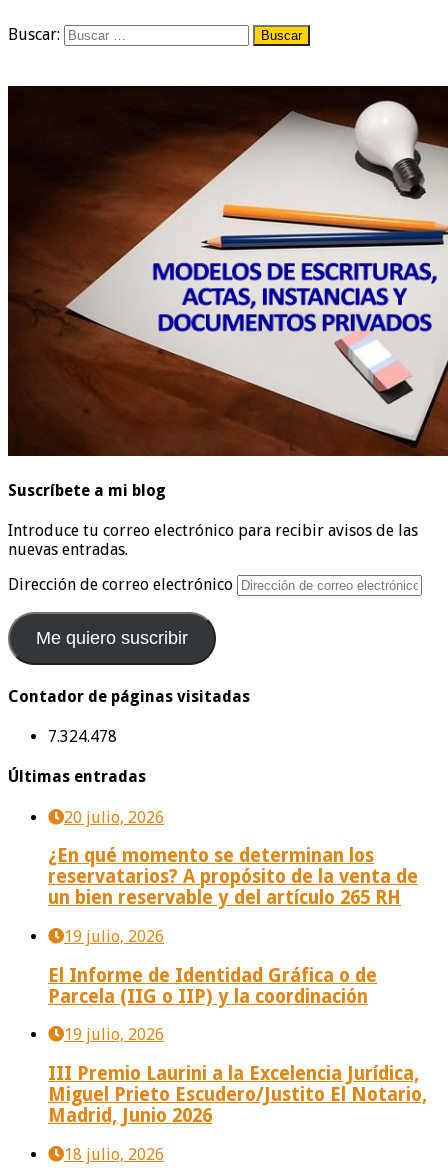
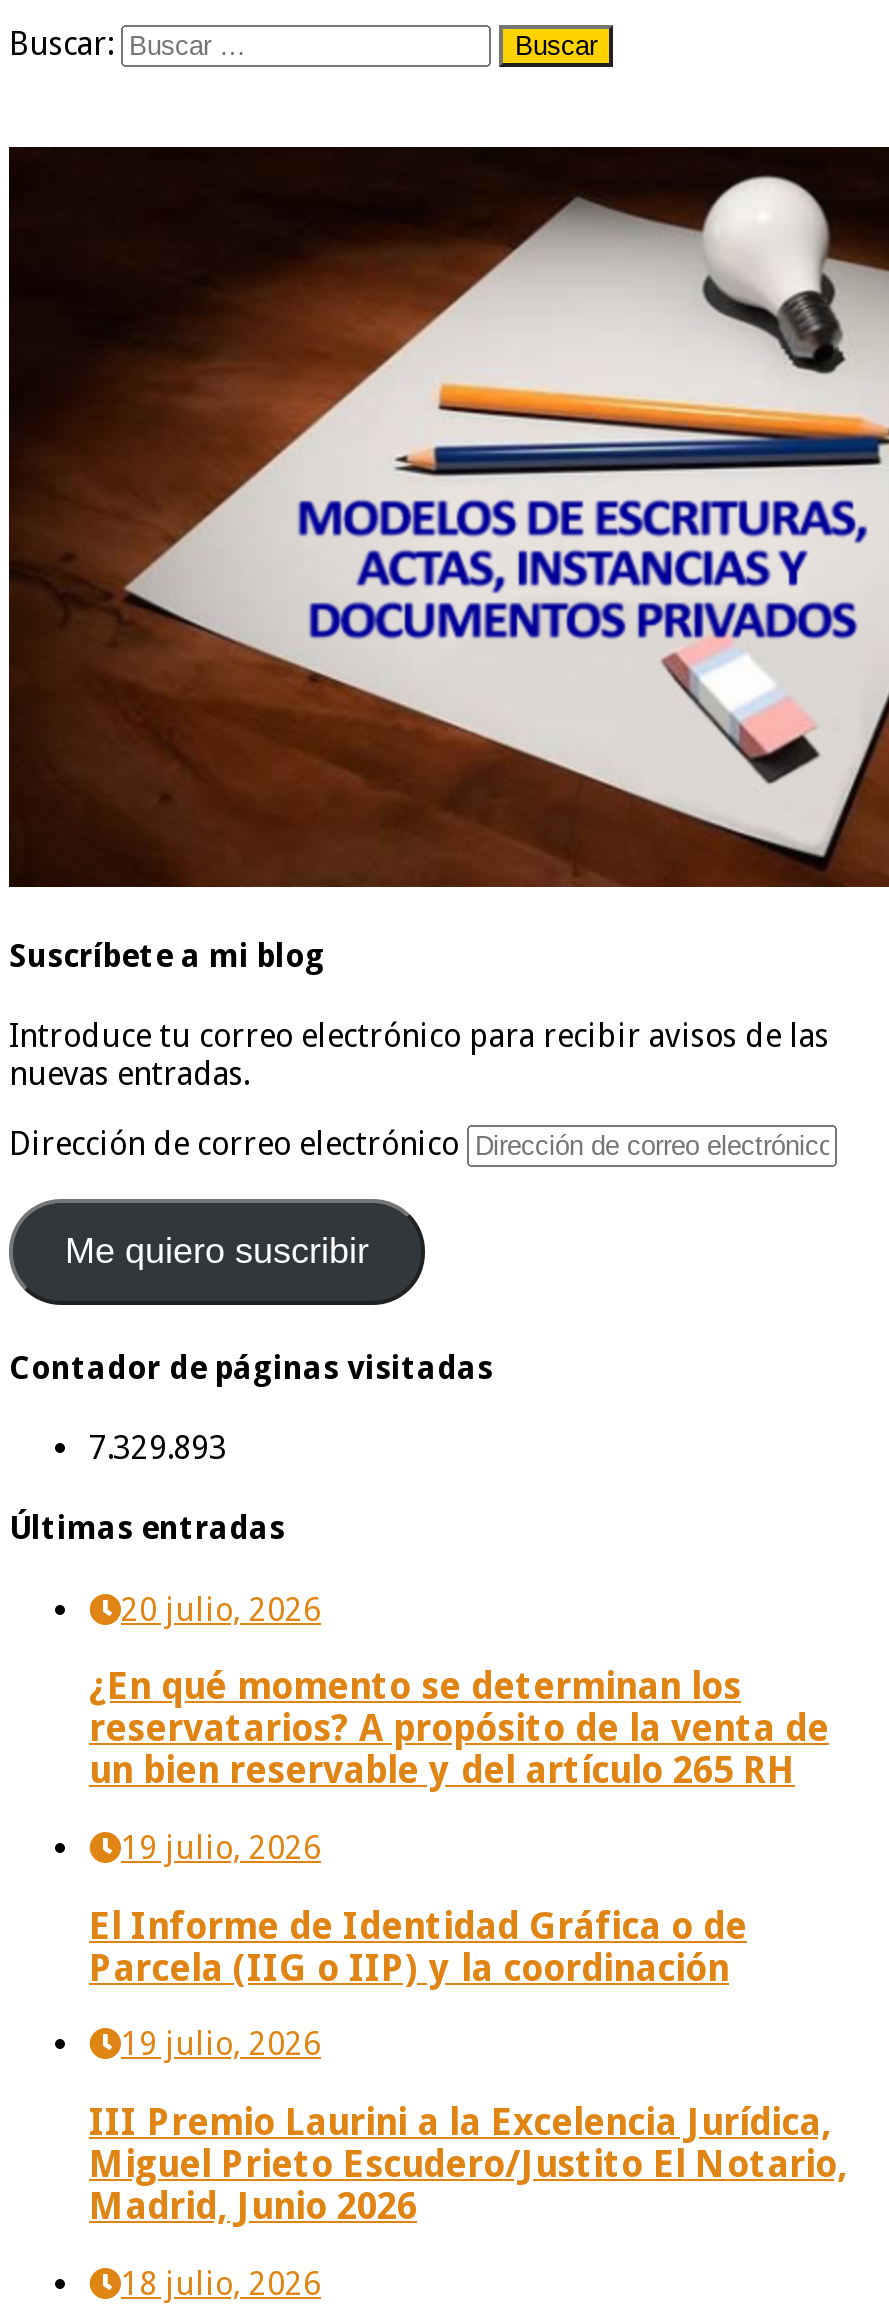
[48,727,117,746] 7.324.478 -> [89,1429,227,1467] 7.329.893

